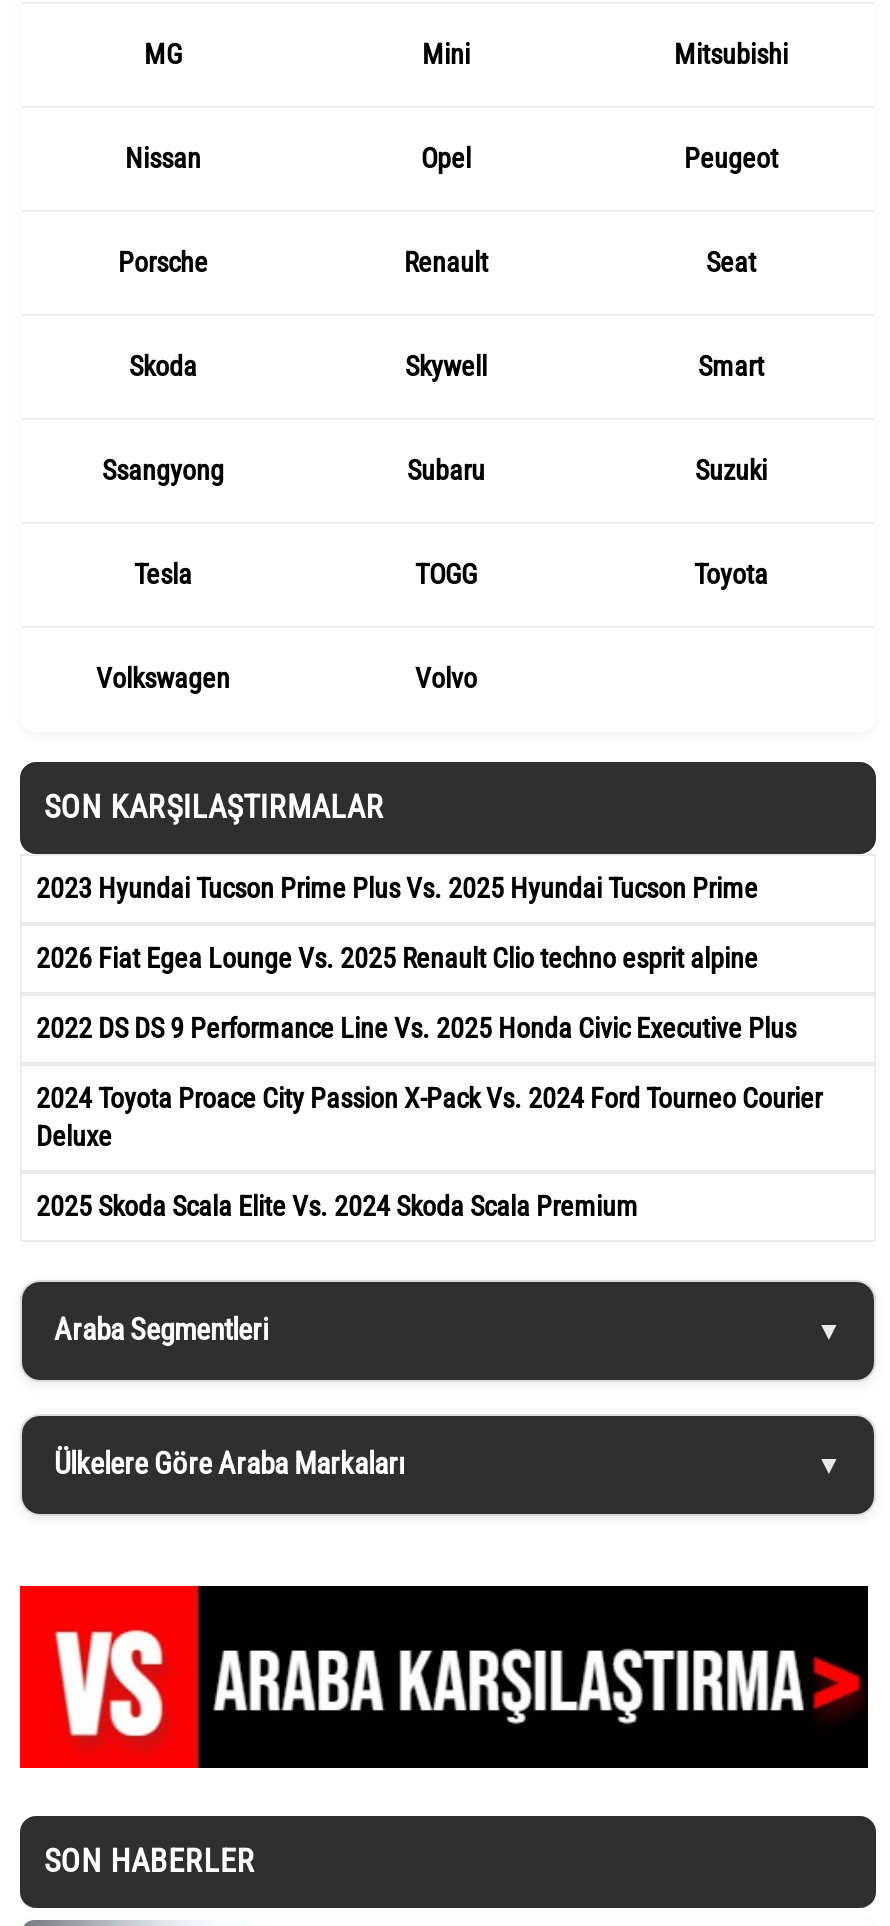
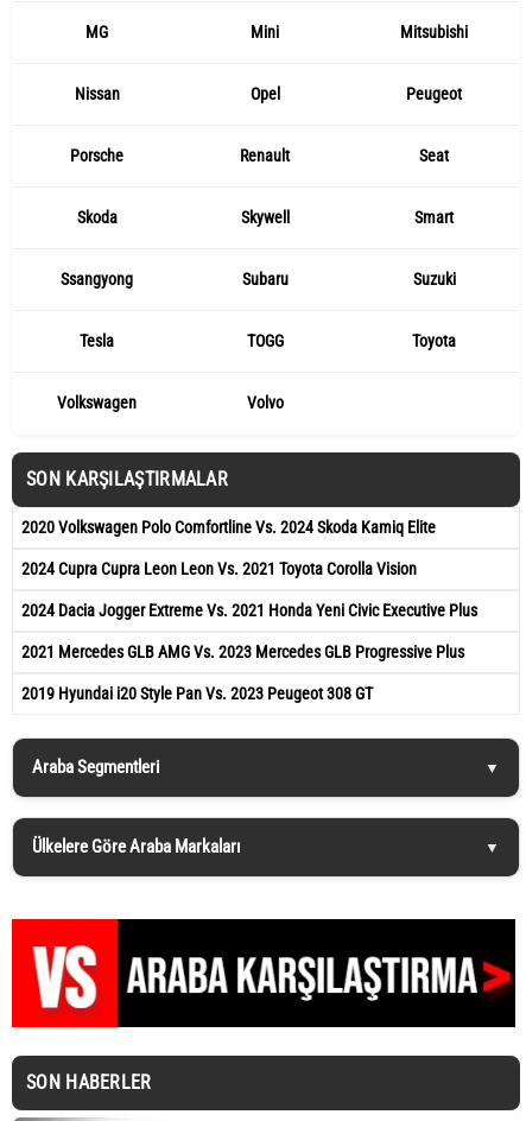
[36,872,758,904] 2023 Hyundai Tucson Prime Plus Vs. 2025 Hyundai Tucson Prime -> [21,518,436,537] 2020 Volkswagen Polo Comfortline Vs. 2024 Skoda Kamiq Elite
[36,942,758,974] 2026 Fiat Egea Lounge Vs. 2025 Renault Clio techno esprit alpine -> [21,559,417,578] 2024 Cupra Cupra Leon Leon Vs. 2021 Toyota Corolla Vision
[36,1012,796,1044] 2022 DS DS 9 Performance Line Vs. 2025 Honda Civic Executive Plus -> [21,601,477,620] 2024 Dacia Jogger Extreme Vs. 2021 Honda Yeni Civic Executive Plus
[36,1082,822,1152] 2024 Toyota Proace City Passion X-Pack Vs. 2024 Ford Tourneo Courier | Deluxe -> [21,642,464,661] 2021 Mercedes GLB AMG Vs. 2023 Mercedes GLB Progressive Plus
[36,1190,638,1222] 2025 Skoda Scala Elite Vs. 2024 Skoda Scala Premium -> [21,684,373,703] 2019 Hyundai i20 Style Pan Vs. 2023 Peugeot 308 GT

